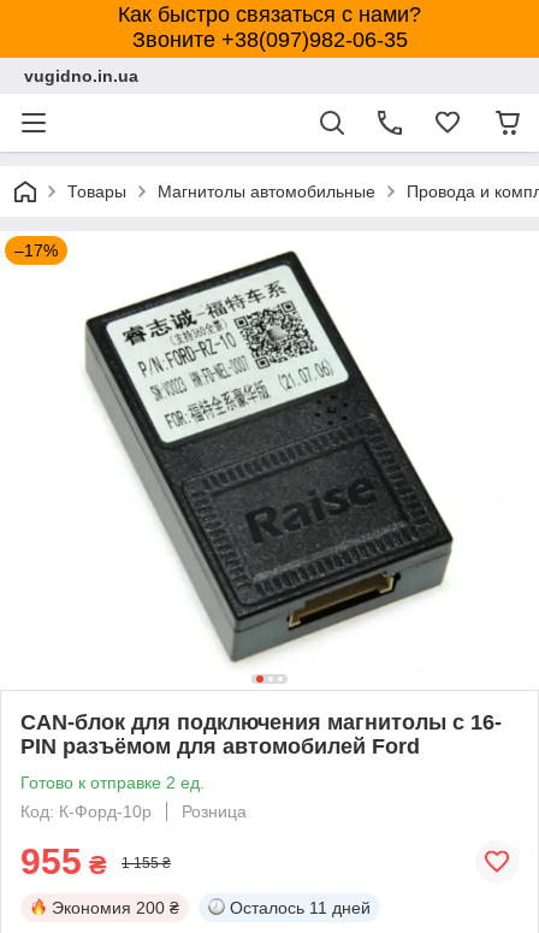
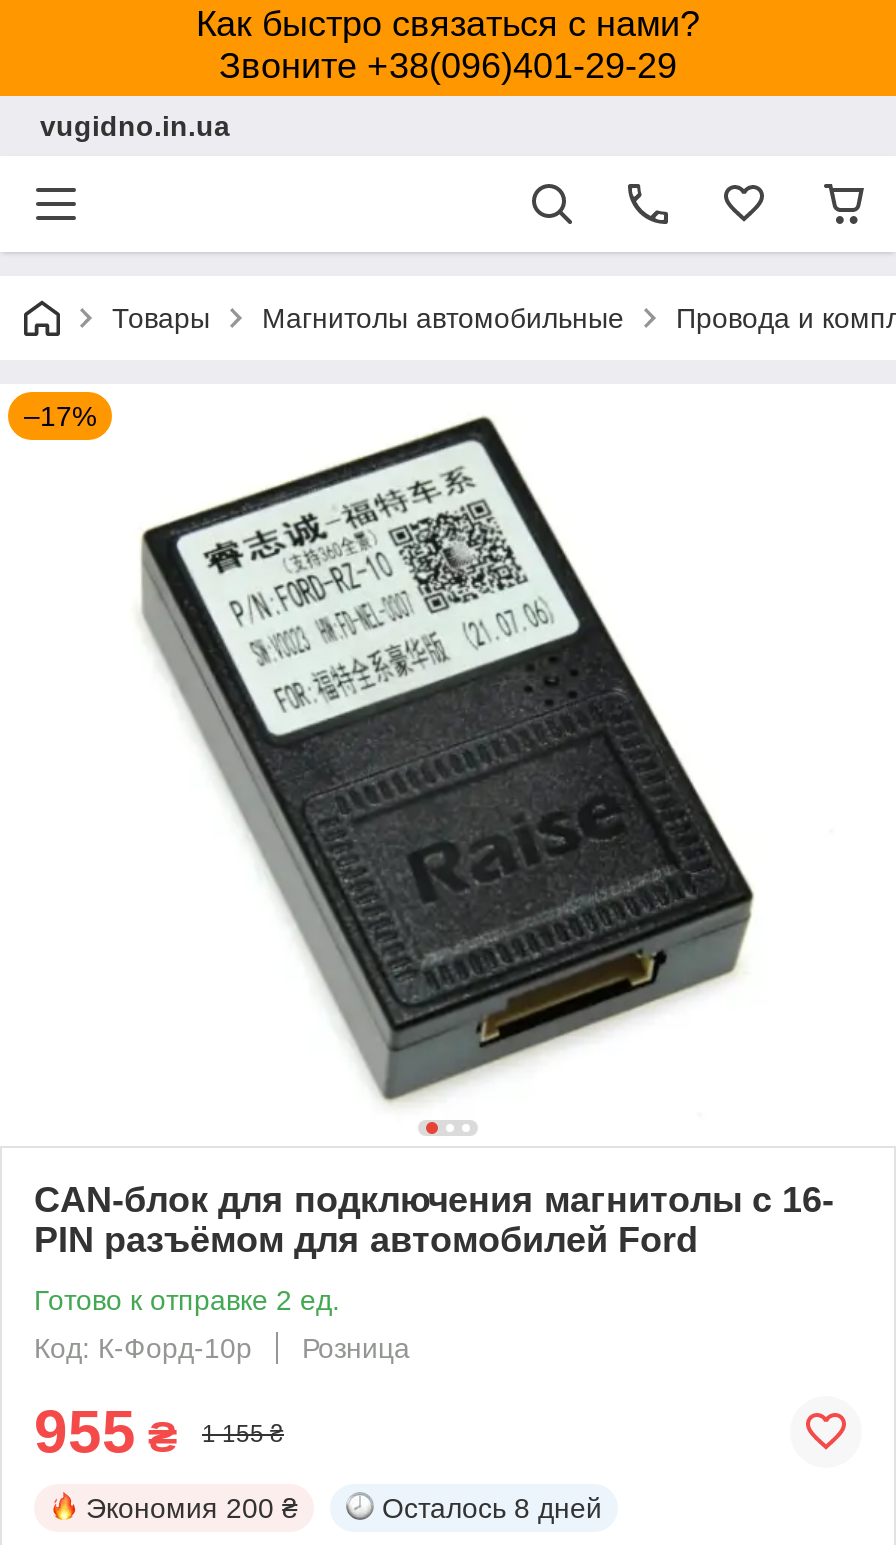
[132,28,407,52] Звоните +38(097)982-06-35 -> [219,46,677,86] Звоните +38(096)401-29-29
[230,898,371,917] Осталось 11 дней -> [382,1492,602,1524] Осталось 8 дней

